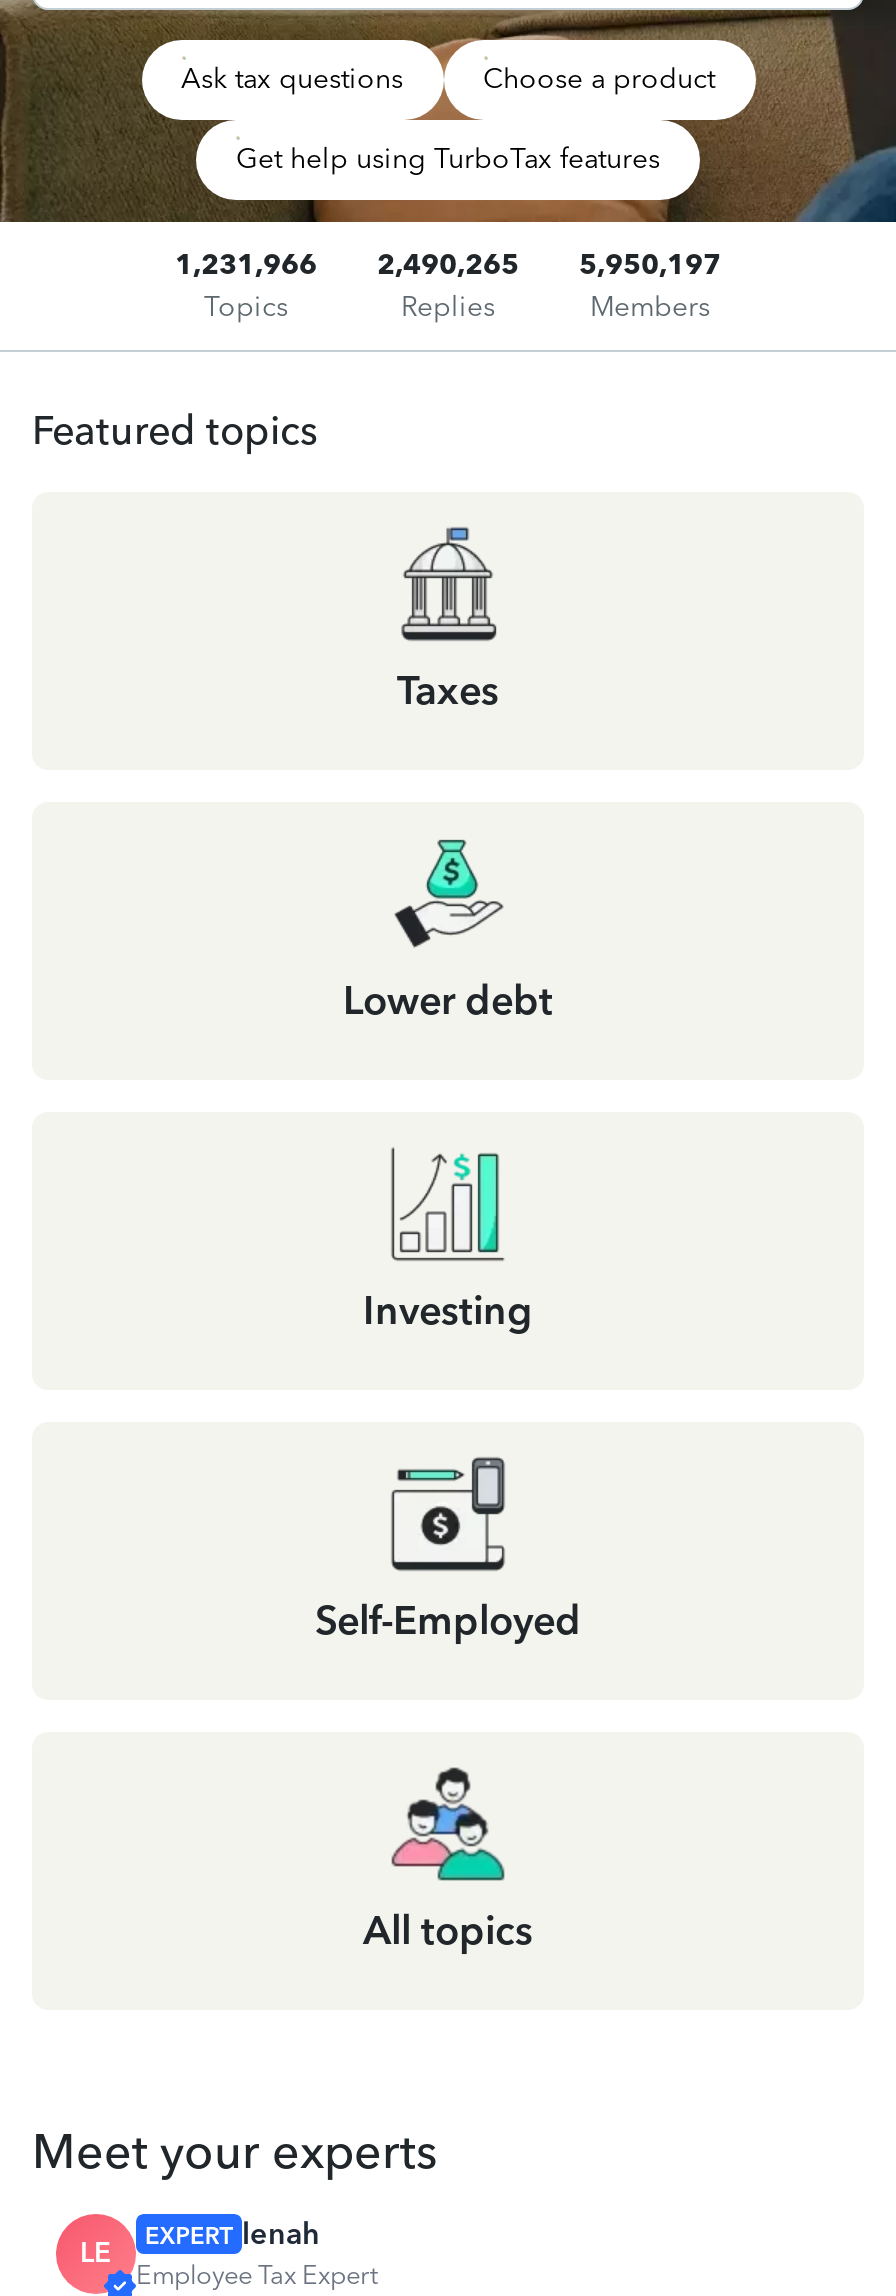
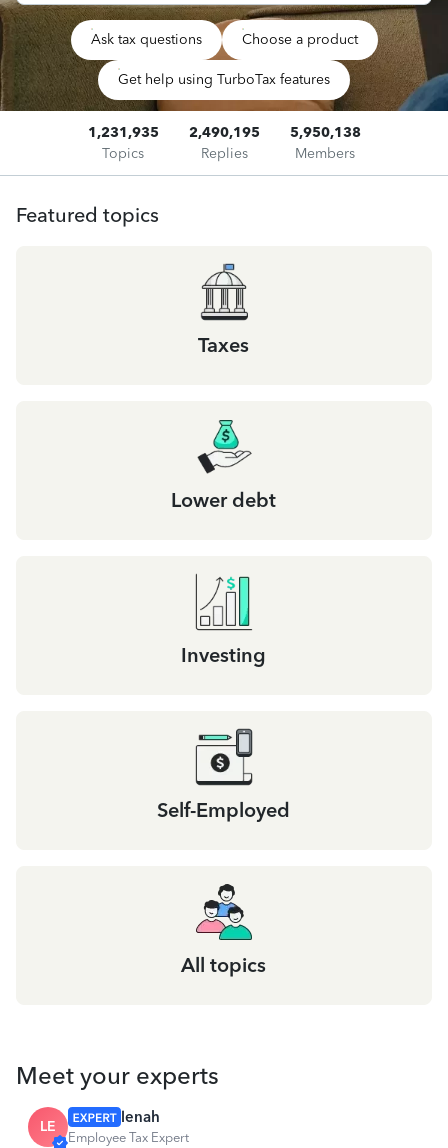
[175,248,317,282] 1,231,966 -> [87,124,158,141] 1,231,935
[377,248,519,282] 2,490,265 -> [188,124,259,141] 2,490,195
[579,248,721,282] 5,950,197 -> [289,124,360,141] 5,950,138

